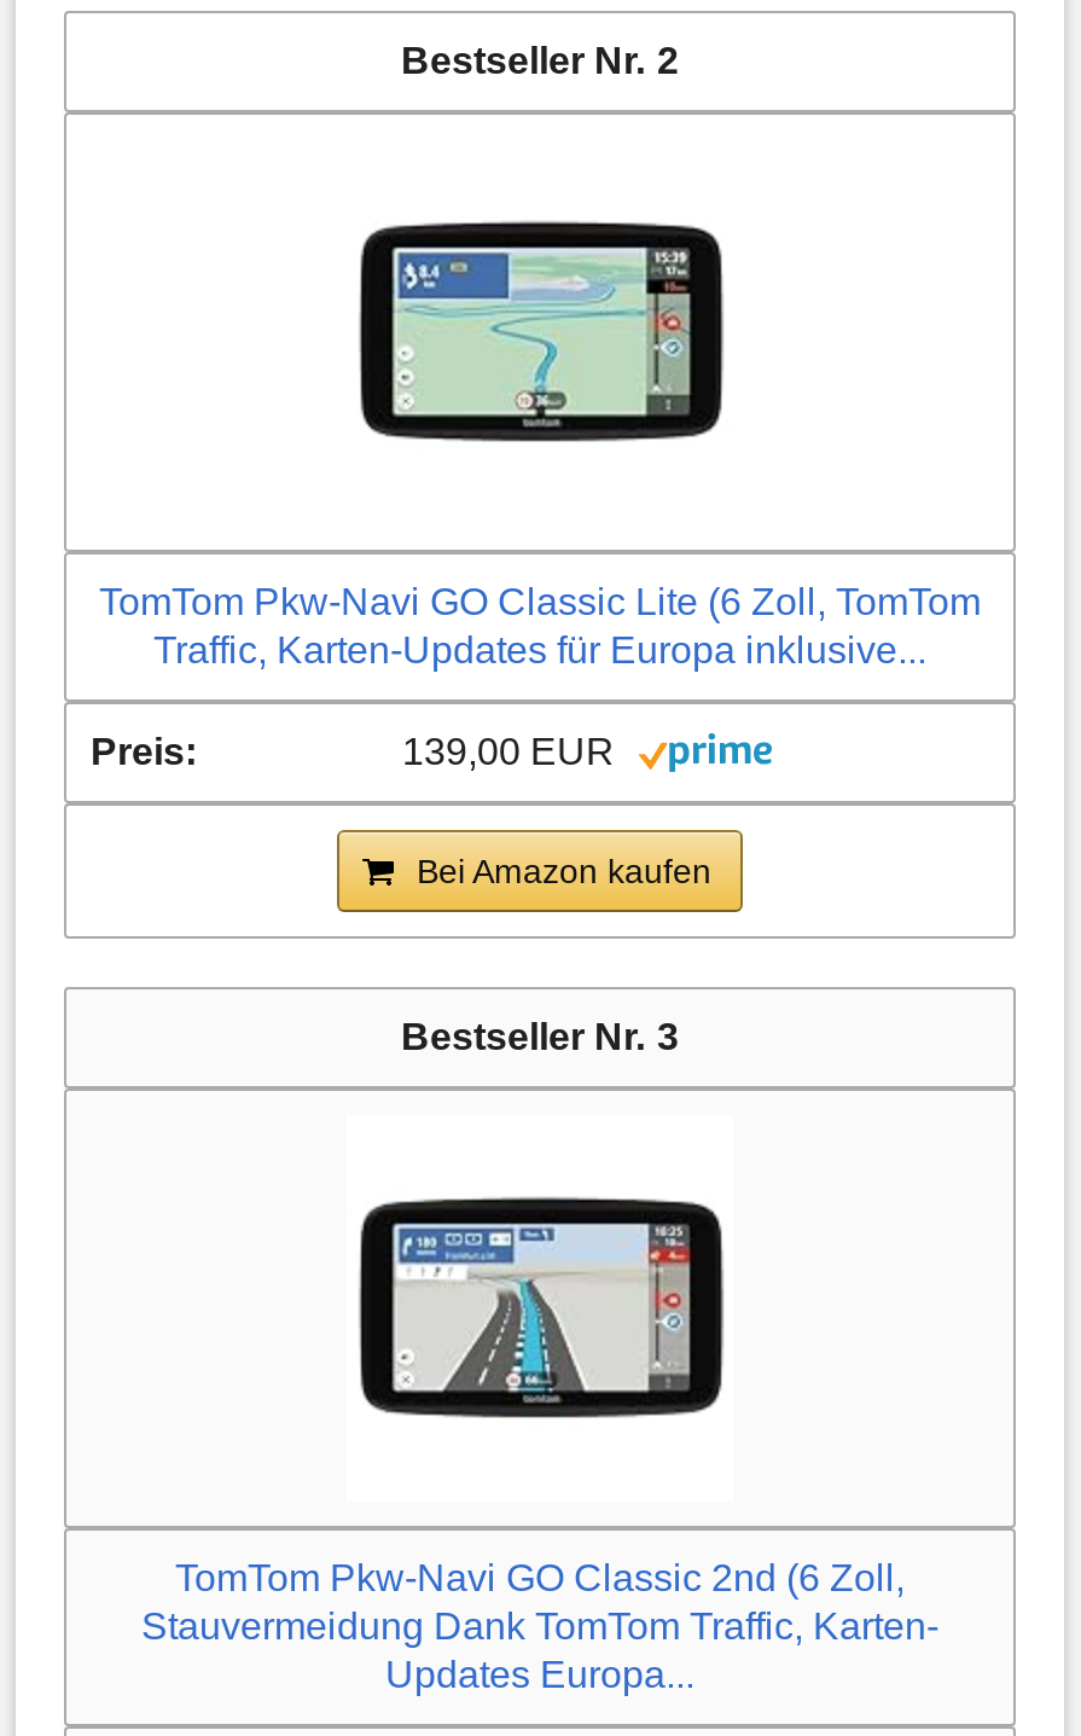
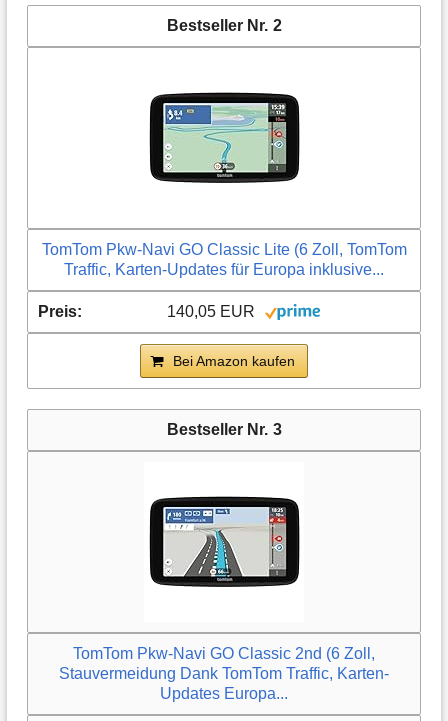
[402,732,615,773] 139,00 EUR -> [167,303,255,320] 140,05 EUR

